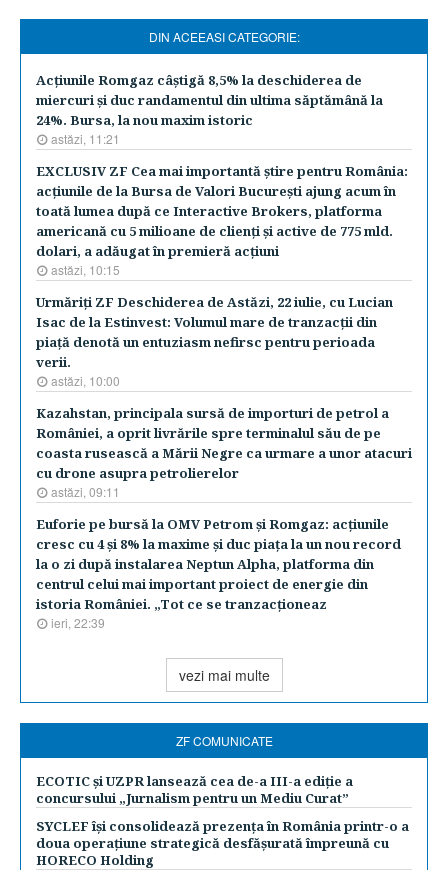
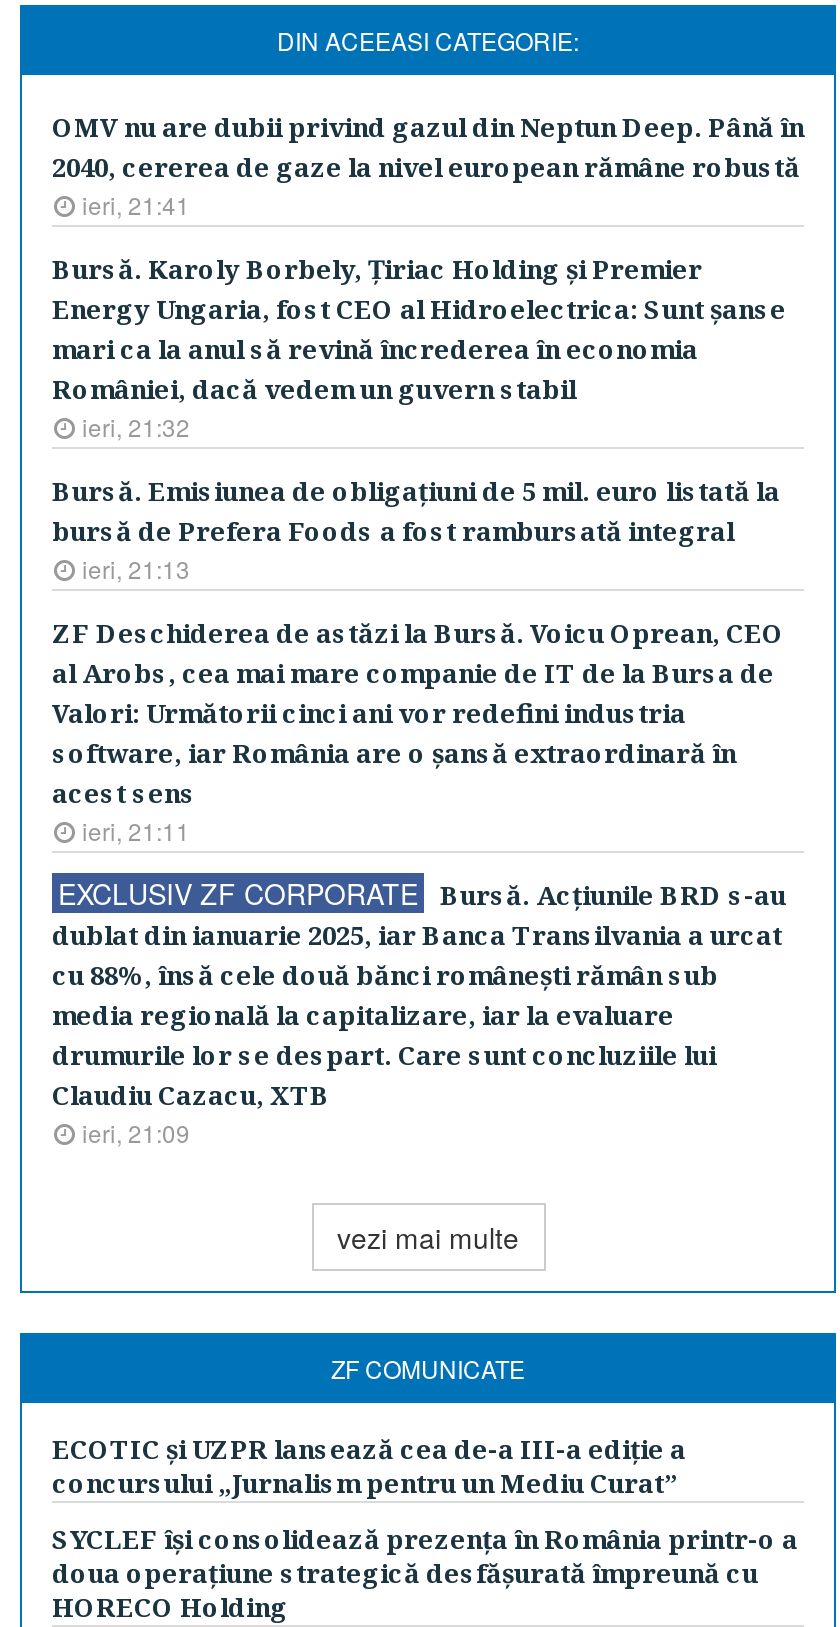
[36,71,383,147] Acţiunile Romgaz câştigă 8,5% la deschiderea de | miercuri şi duc randamentul din ultima săptămână la | 24%. Bursa, la nou maxim istoric | astăzi, 11:21 -> [52,109,804,221] OMV nu are dubii privind gazul din Neptun Deep. Până în | 2040, cererea de gaze la nivel european rămâne robustă | ieri, 21:41
[36,162,408,278] EXCLUSIV ZF Cea mai importantă ştire pentru România: | acţiunile de la Bursa de Valori Bucureşti ajung acum în | toată lumea după ce Interactive Brokers, platforma | americană cu 5 milioane de clienţi şi active de 775 mld. | dolari, a adăugat în premieră acţiuni | astăzi, 10:15 -> [52,251,786,443] Bursă. Karoly Borbely, Ţiriac Holding şi Premier | Energy Ungaria, fost CEO al Hidroelectrica: Sunt şanse | mari ca la anul să revină încrederea în economia | României, dacă vedem un guvern stabil | ieri, 21:32
[36,293,393,389] Urmăriţi ZF Deschiderea de Astăzi, 22 iulie, cu Lucian | Isac de la Estinvest: Volumul mare de tranzacţii din | piaţă denotă un entuziasm nefirsc pentru perioada | verii. | astăzi, 10:00 -> [52,473,780,585] Bursă. Emisiunea de obligaţiuni de 5 mil. euro listată la | bursă de Prefera Foods a fost rambursată integral | ieri, 21:13
[36,404,412,500] Kazahstan, principala sursă de importuri de petrol a | României, a oprit livrările spre terminalul său de pe | coasta rusească a Mării Negre ca urmare a unor atacuri | cu drone asupra petrolierelor | astăzi, 09:11 -> [52,615,784,847] ZF Deschiderea de astăzi la Bursă. Voicu Oprean, CEO | al Arobs, cea mai mare companie de IT de la Bursa de | Valori: Următorii cinci ani vor redefini industria | software, iar România are o şansă extraordinară în | acest sens | ieri, 21:11
[36,515,401,631] Euforie pe bursă la OMV Petrom şi Romgaz: acţiunile | cresc cu 4 şi 8% la maxime şi duc piaţa la un nou record | la o zi după instalarea Neptun Alpha, platforma din | centrul celui mai important proiect de energie din | istoria României. „Tot ce se tranzacţioneaz | ieri, 22:39 -> [52,873,786,1149] EXCLUSIV ZF CORPORATE | Bursă. Acţiunile BRD s-au | dublat din ianuarie 2025, iar Banca Transilvania a urcat | cu 88%, însă cele două bănci româneşti rămân sub | media regională la capitalizare, iar la evaluare | drumurile lor se despart. Care sunt concluziile lui | Claudiu Cazacu, XTB | ieri, 21:09

